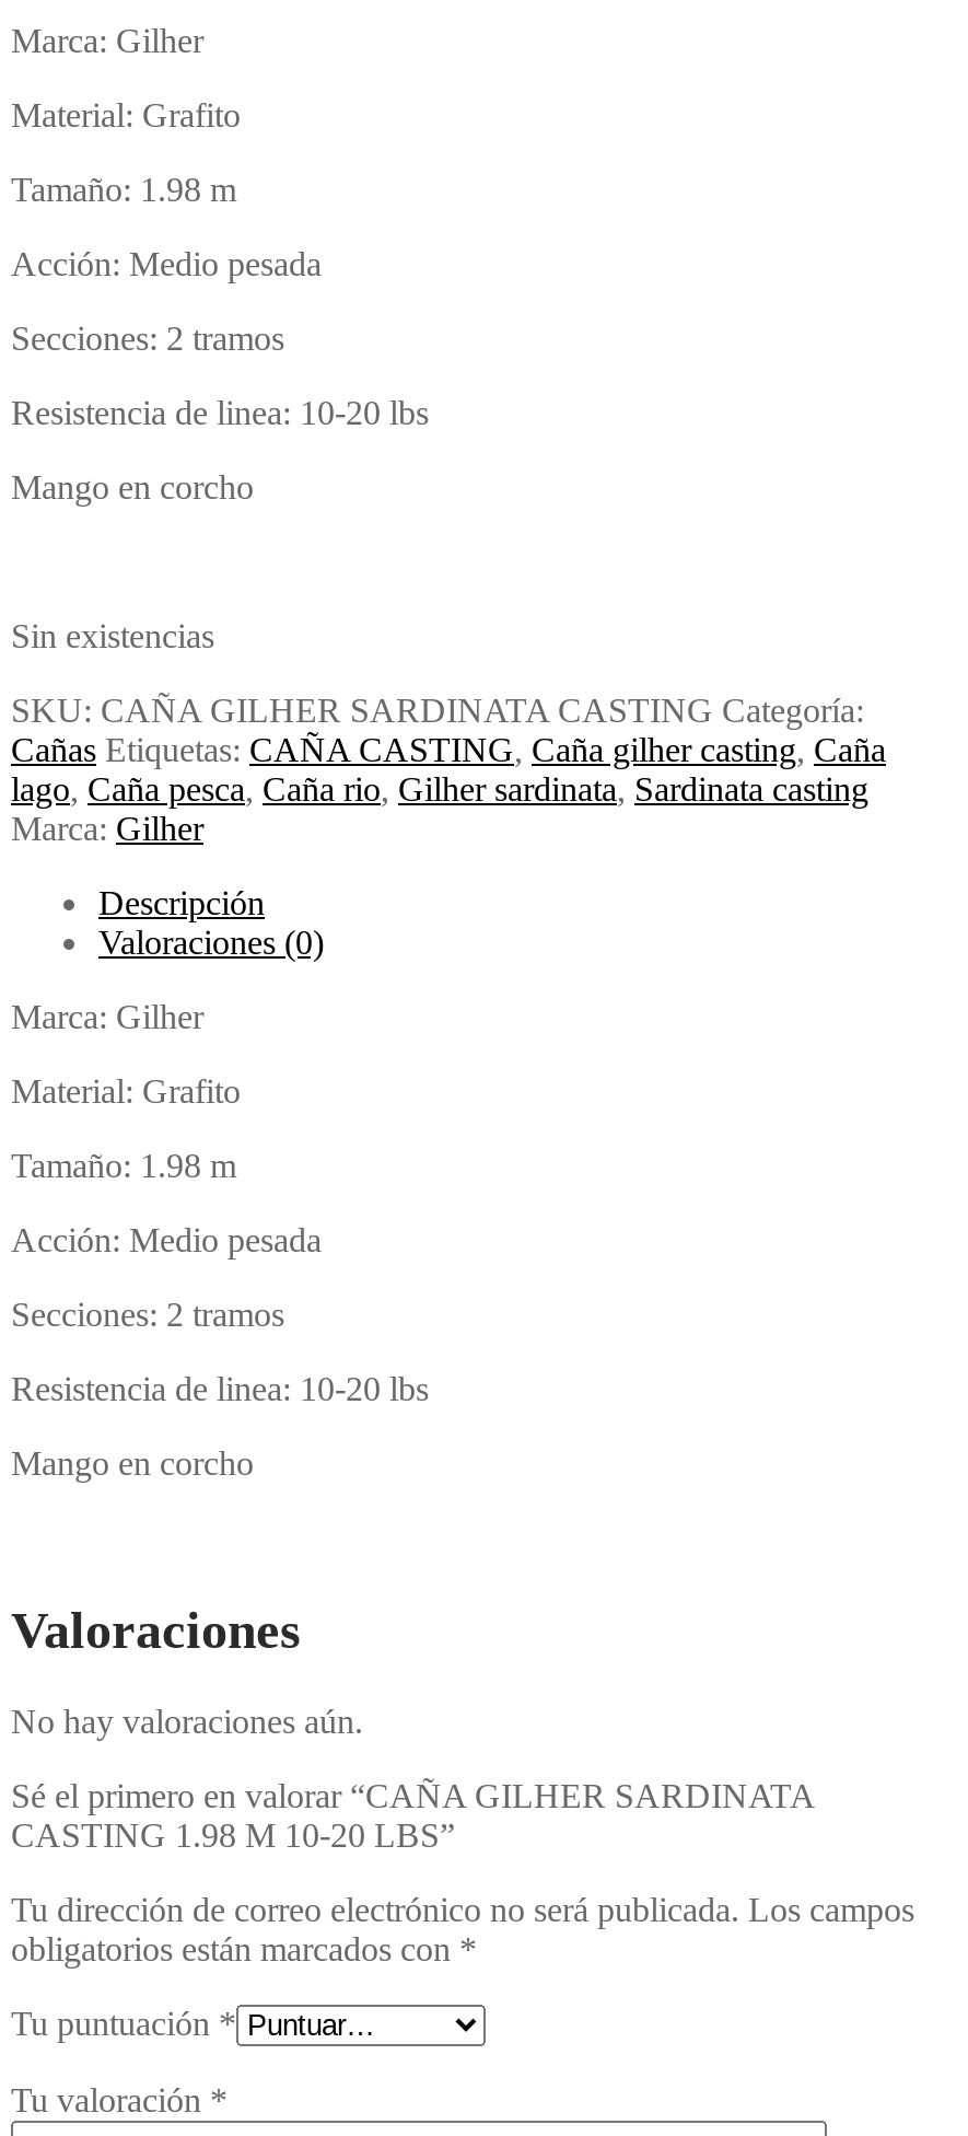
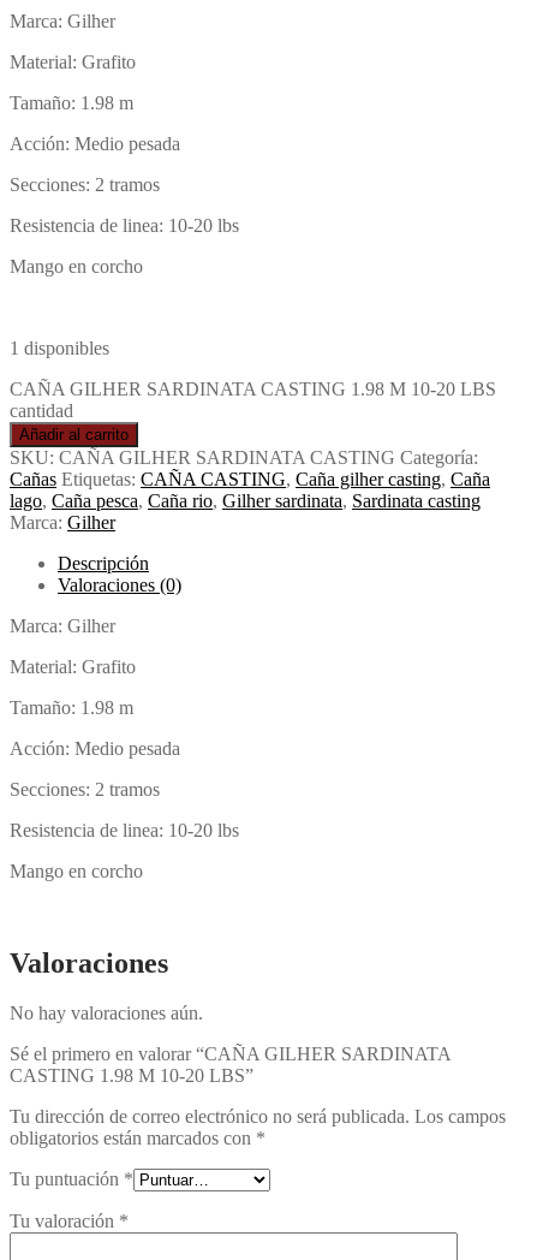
[11,616,214,653] Sin existencias -> [10,337,496,443] 1 disponibles | CAÑA GILHER SARDINATA CASTING 1.98 M 10-20 LBS | cantidad | Añadir al carrito

